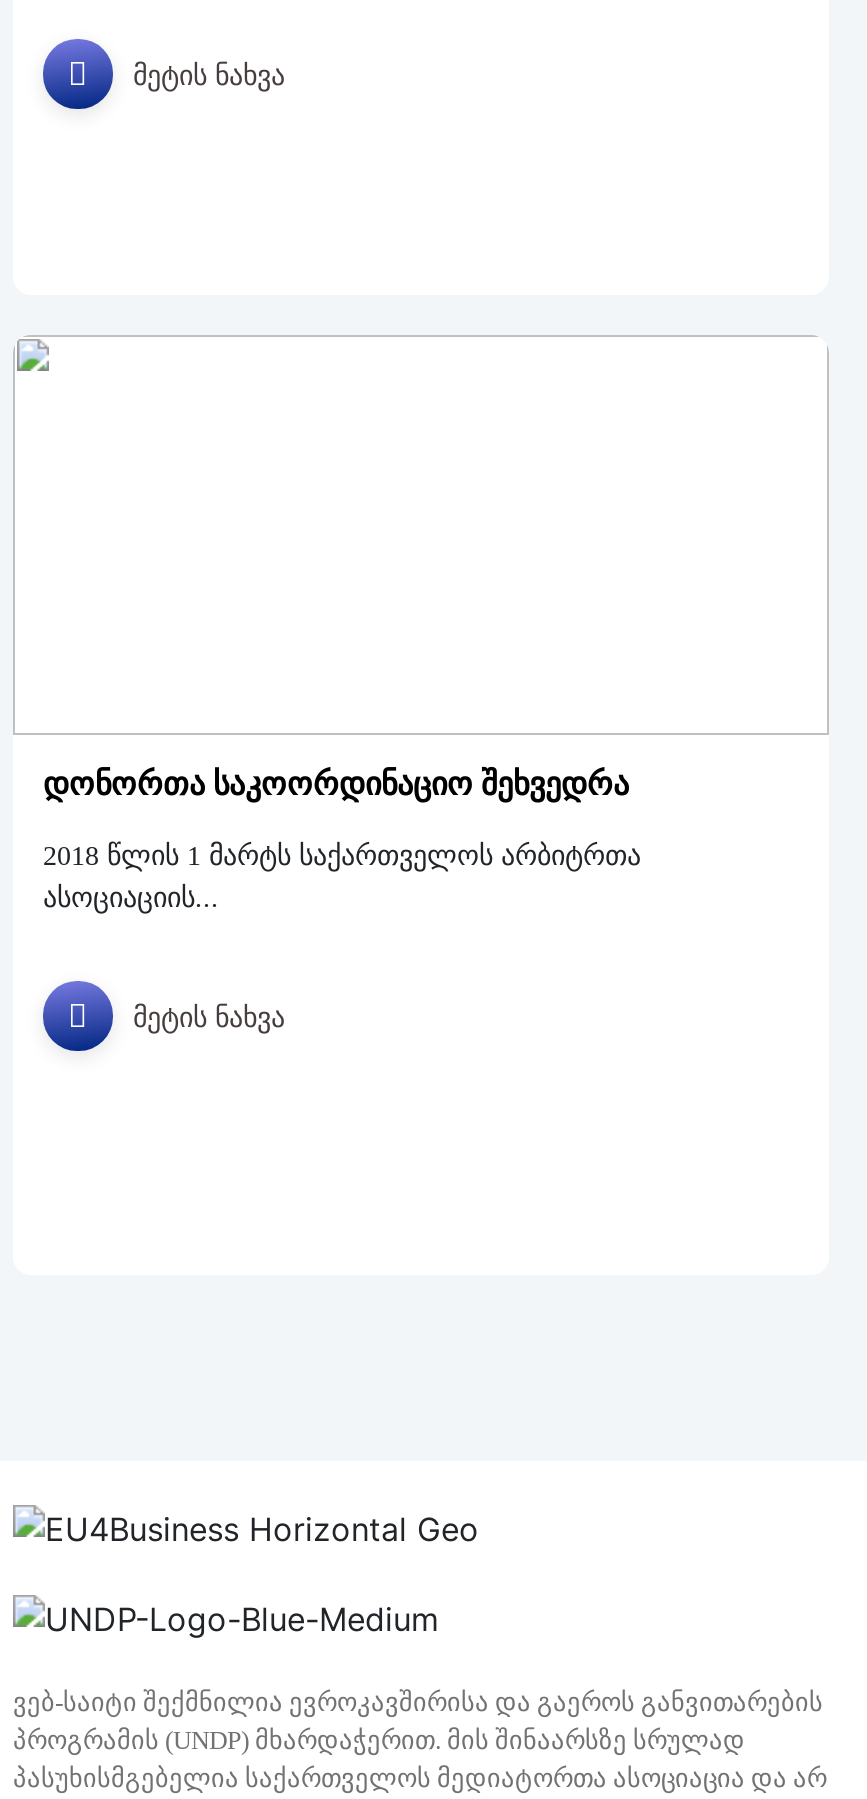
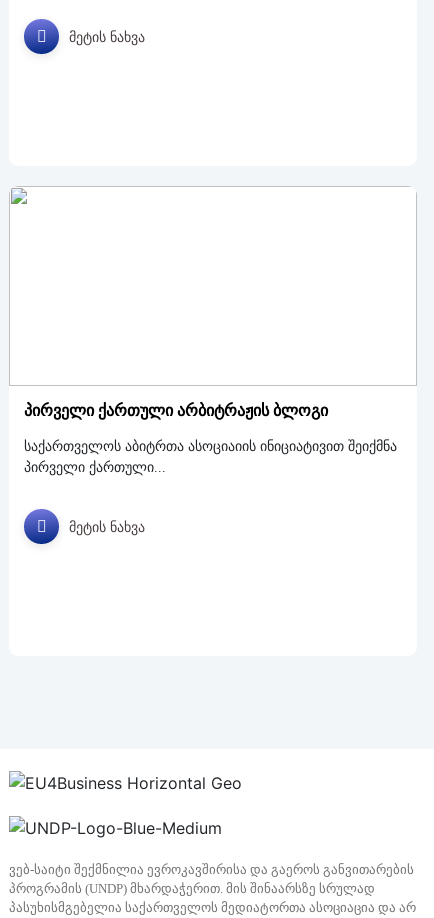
[43,767,629,801] დონორთა საკოორდინაციო შეხვედრა -> [24,402,328,419] პირველი ქართული არბიტრაჟის ბლოგი
[43,841,641,913] 2018 წლის 1 მარტს საქართველოს არბიტრთა | ასოციაციის... -> [24,439,397,475] საქართველოს აბიტრთა ასოციაიის ინიციატივით შეიქმნა | პირველი ქართული...

